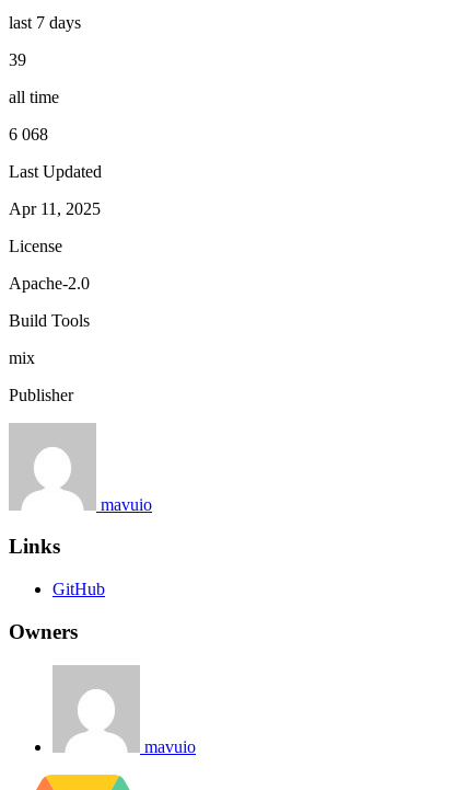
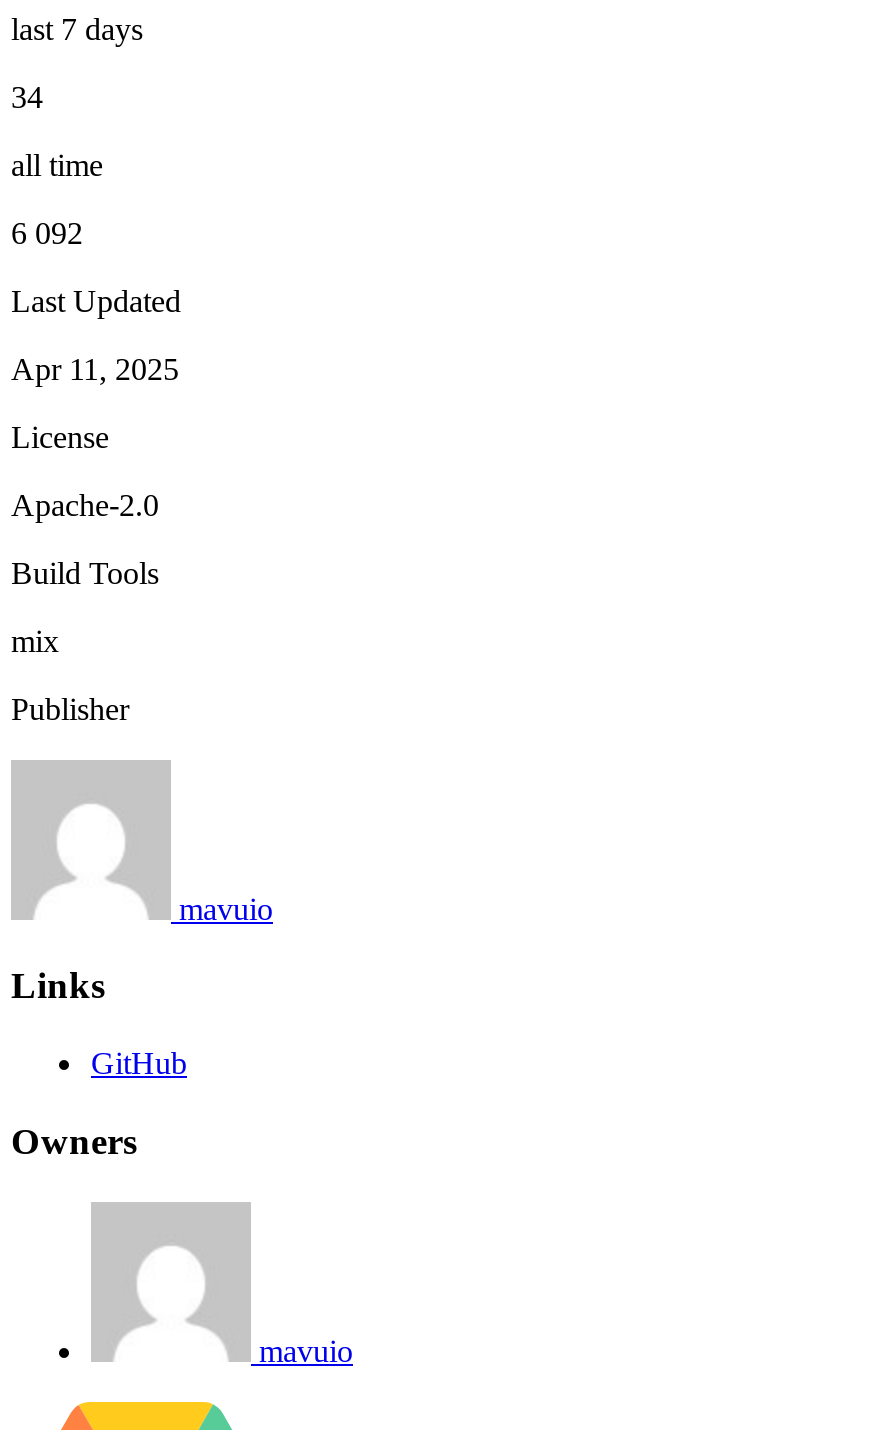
[9,50,26,69] 39 -> [11,79,43,113] 34
[9,125,48,143] 6 068 -> [11,215,83,249] 6 092

